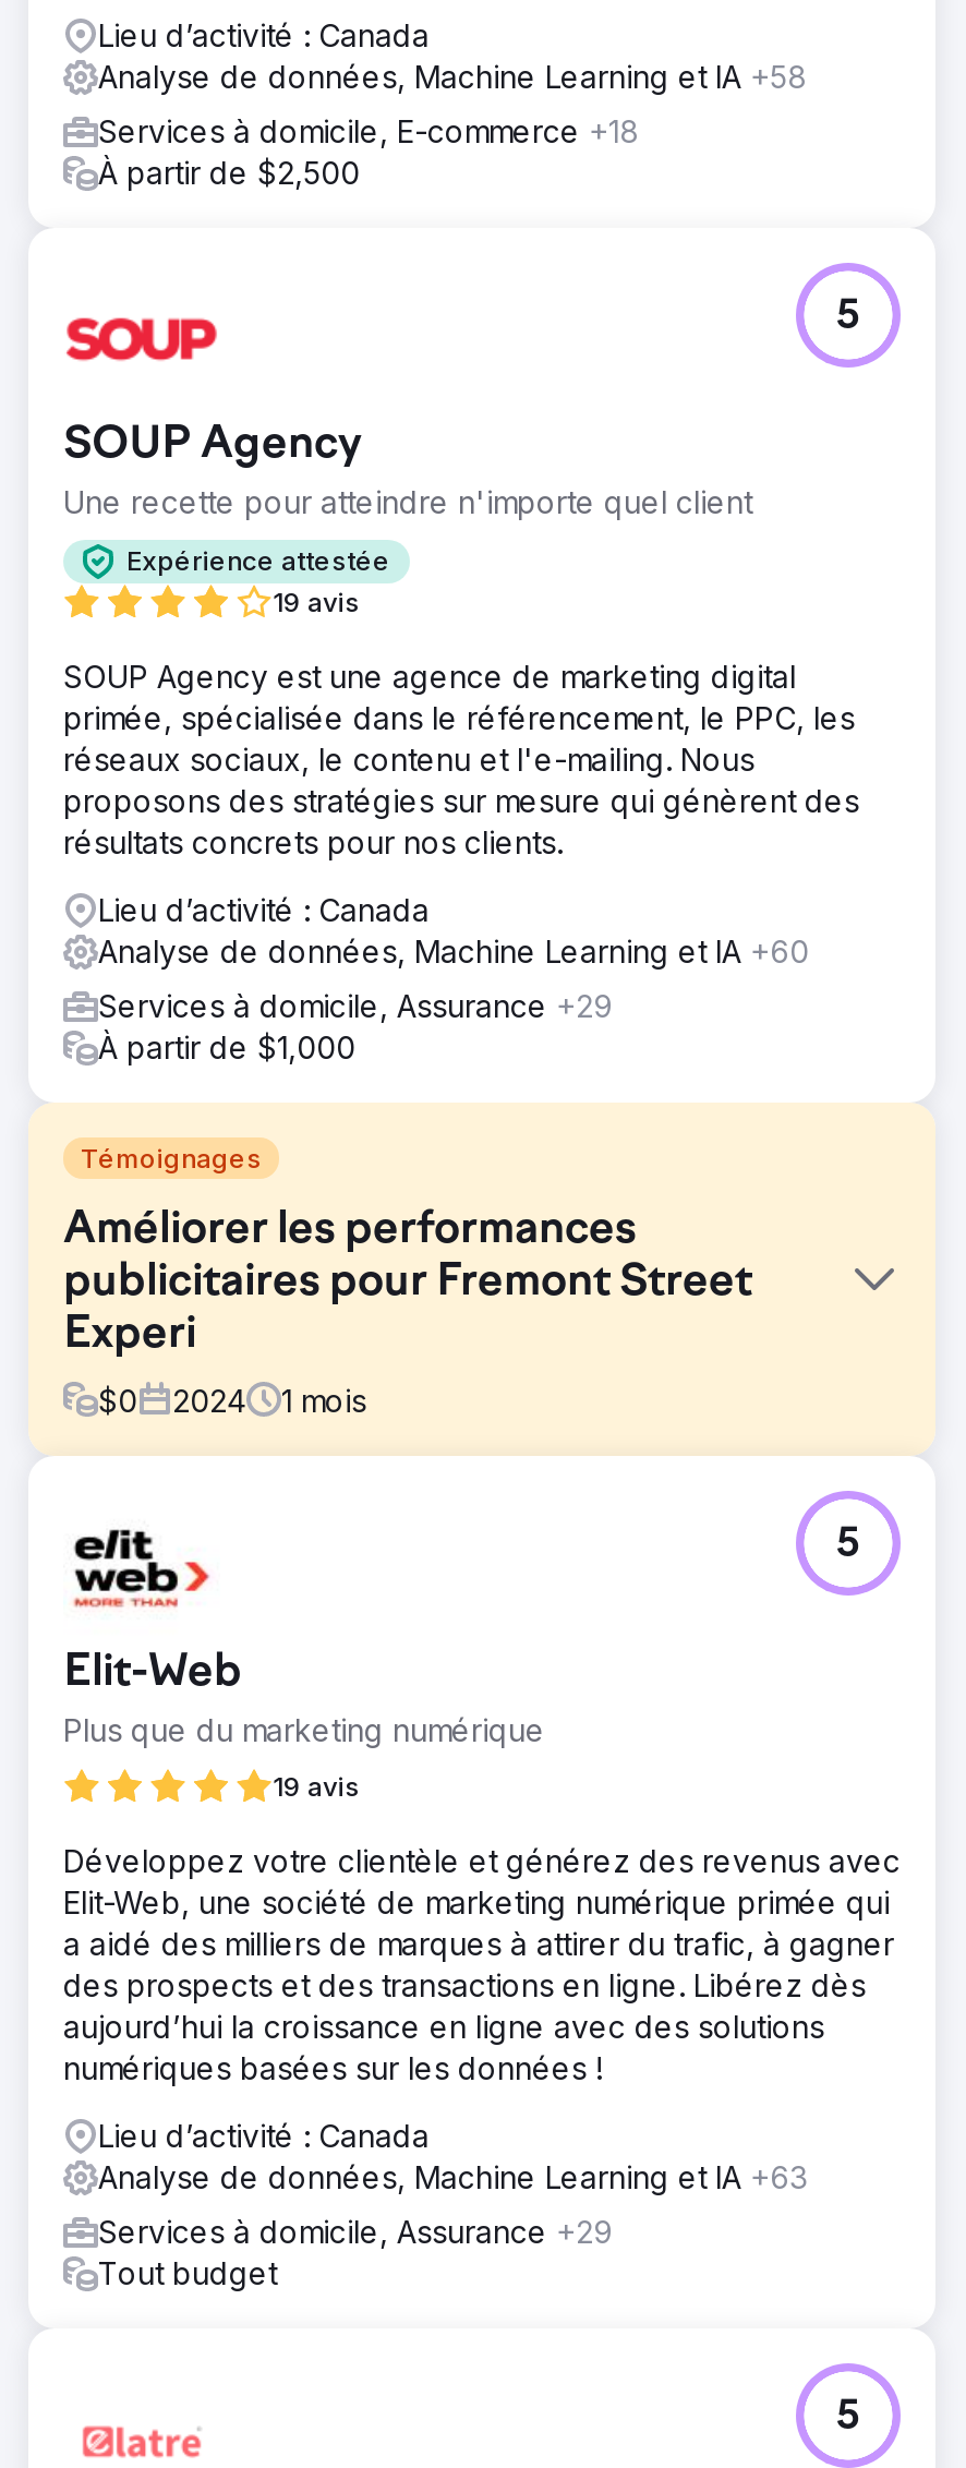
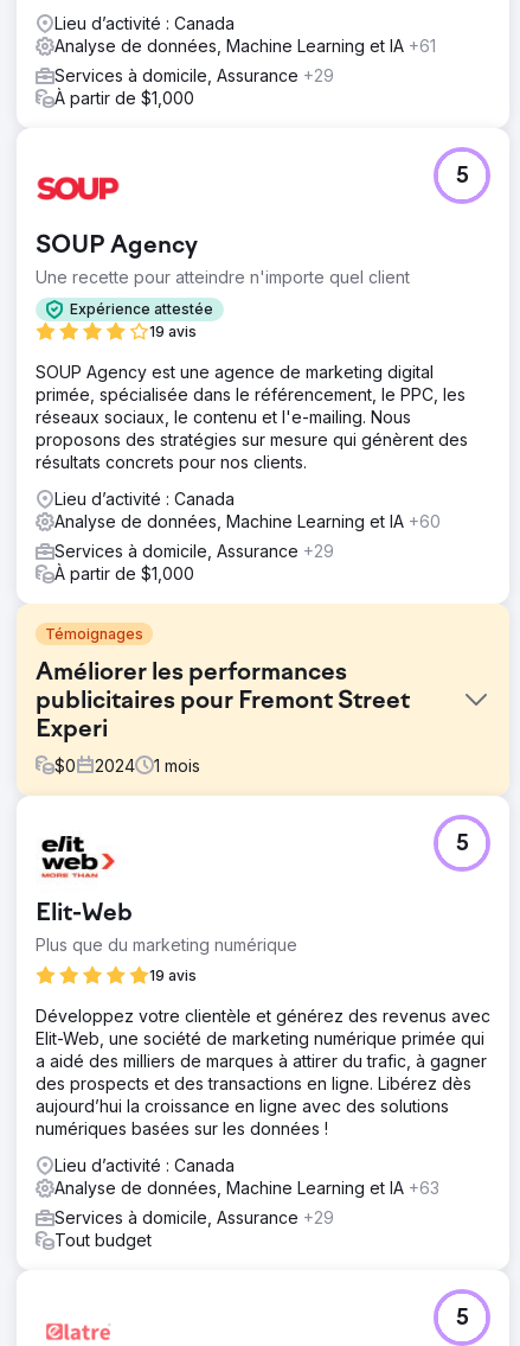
[98,57,807,94] Analyse de données, Machine Learning et IA +58 -> [54,35,436,55] Analyse de données, Machine Learning et IA +61
[98,111,639,149] Services à domicile, E-commerce +18 -> [54,65,334,85] Services à domicile, Assurance +29
[98,153,360,190] À partir de $2,500 -> [54,87,194,107] À partir de $1,000

